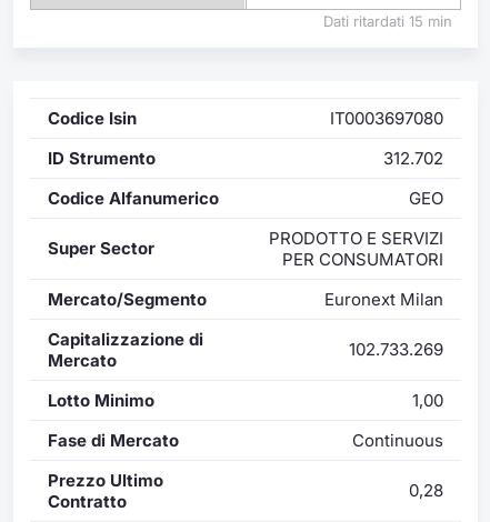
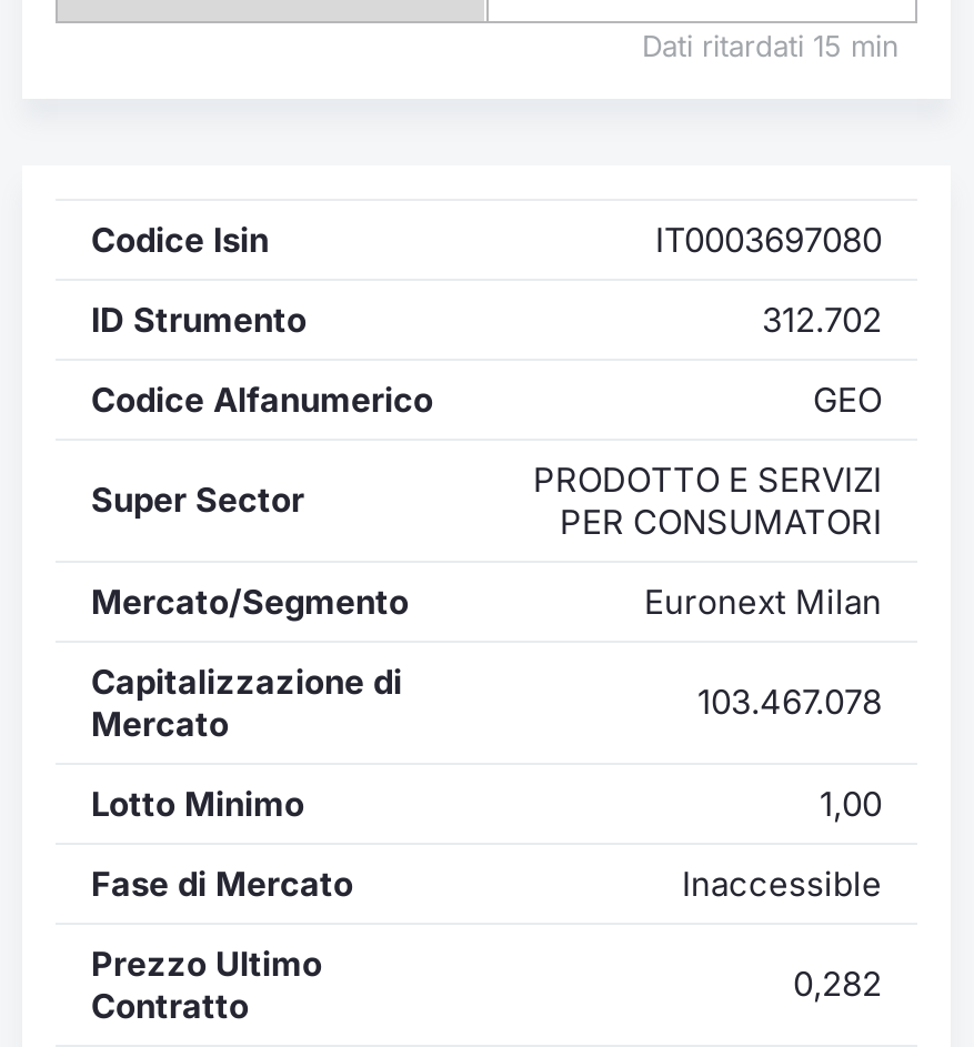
[349,338,443,359] 102.733.269 -> [697,679,882,722] 103.467.078
[352,429,443,450] Continuous -> [682,862,882,904] Inaccessible
[409,479,443,500] 0,28 -> [793,962,882,1004] 0,282

